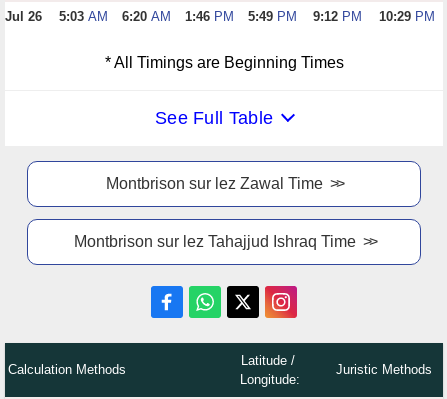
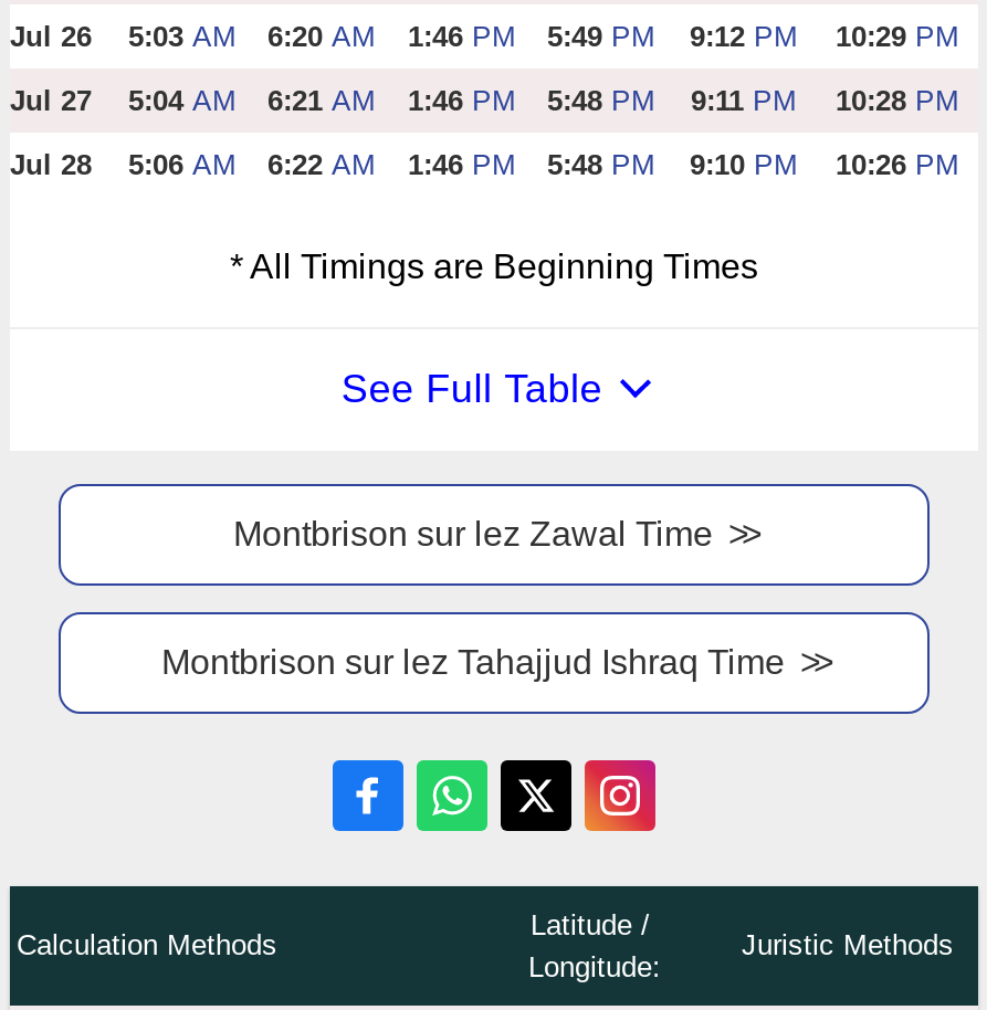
none -> [10,84,959,181] Jul 27 | 5:04 AM | 6:21 AM | 1:46 PM | 5:48 PM | 9:11 PM | 10:28 PM | Jul 28 | 5:06 AM | 6:22 AM | 1:46 PM | 5:48 PM | 9:10 PM | 10:26 PM

